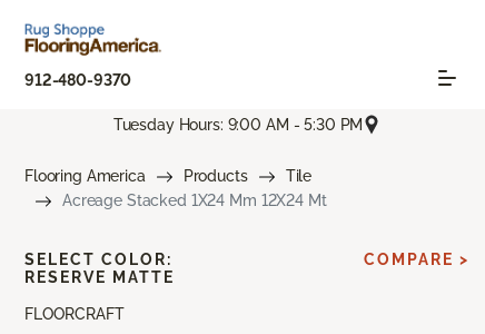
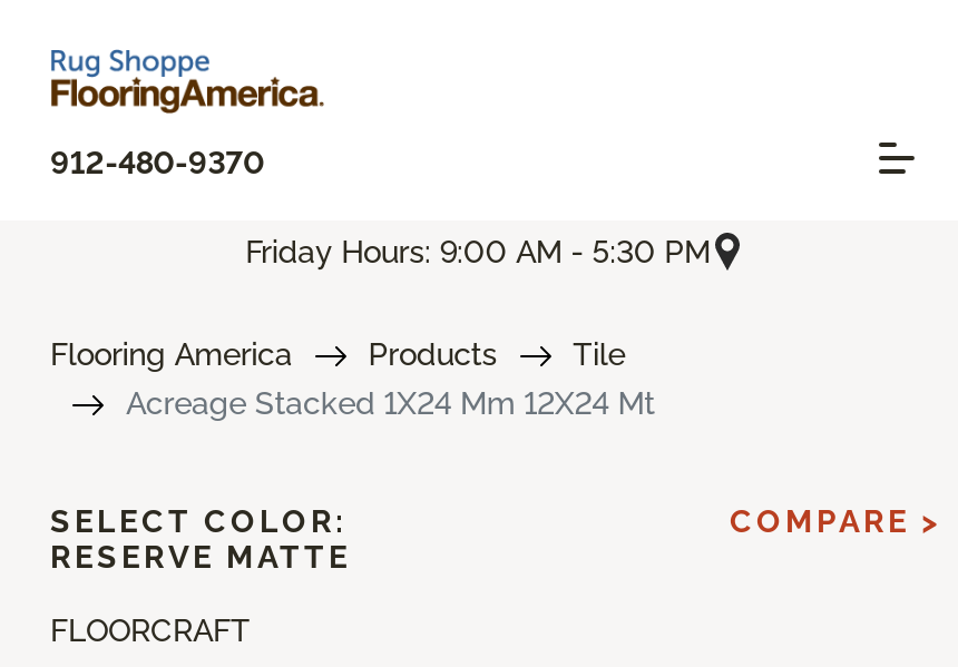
[113,115,363,133] Tuesday Hours: 9:00 AM - 5:30 PM -> [246,233,710,269] Friday Hours: 9:00 AM - 5:30 PM

